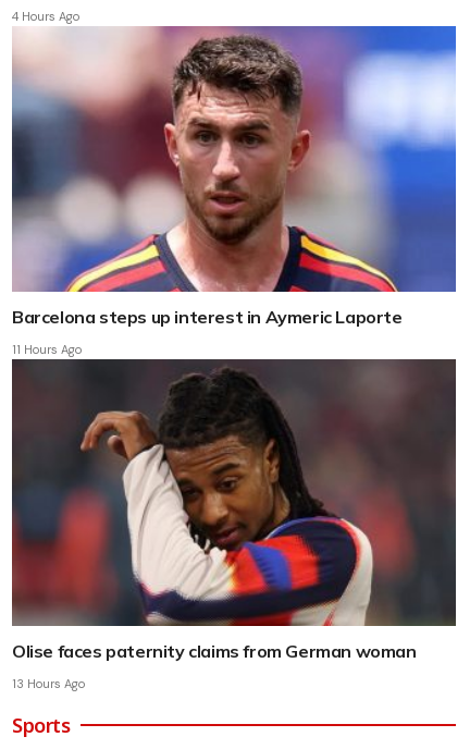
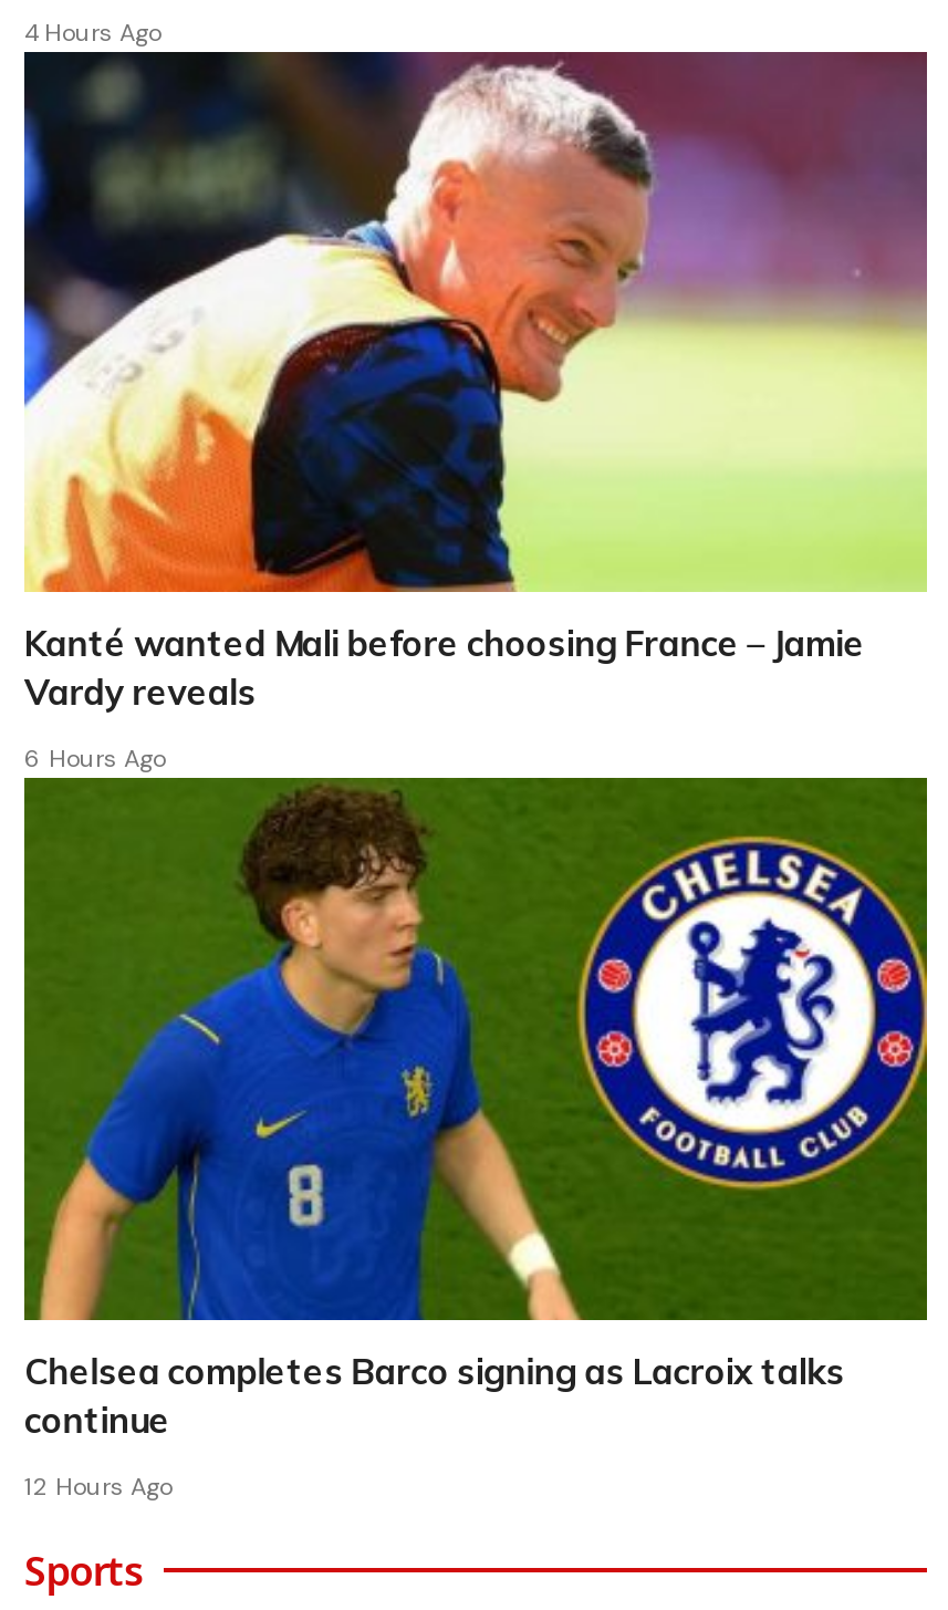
[11,25,457,328] [image] | Barcelona steps up interest in Aymeric Laporte -> [22,50,929,715] [image] | Kanté wanted Mali before choosing France – Jamie | Vardy reveals
[12,342,82,358] 11 Hours Ago -> [24,743,166,774] 6 Hours Ago
[12,358,457,662] [image] | Olise faces paternity claims from German woman -> [24,776,929,1442] [image] | Chelsea completes Barco signing as Lacroix talks | continue
[12,676,85,692] 13 Hours Ago -> [24,1471,173,1502] 12 Hours Ago

